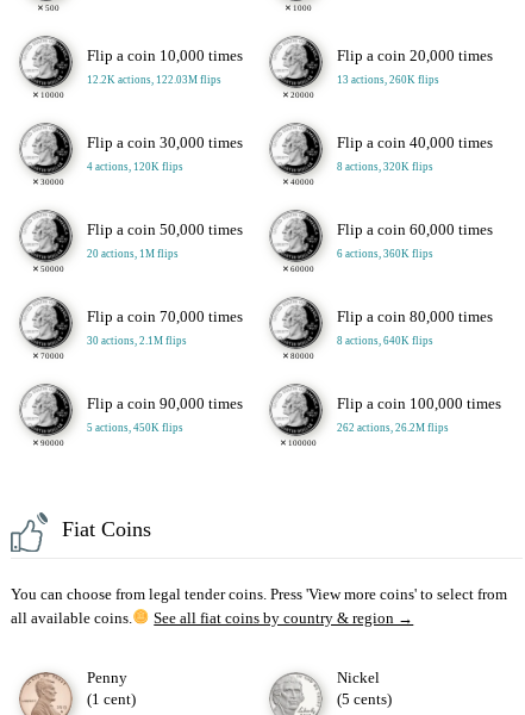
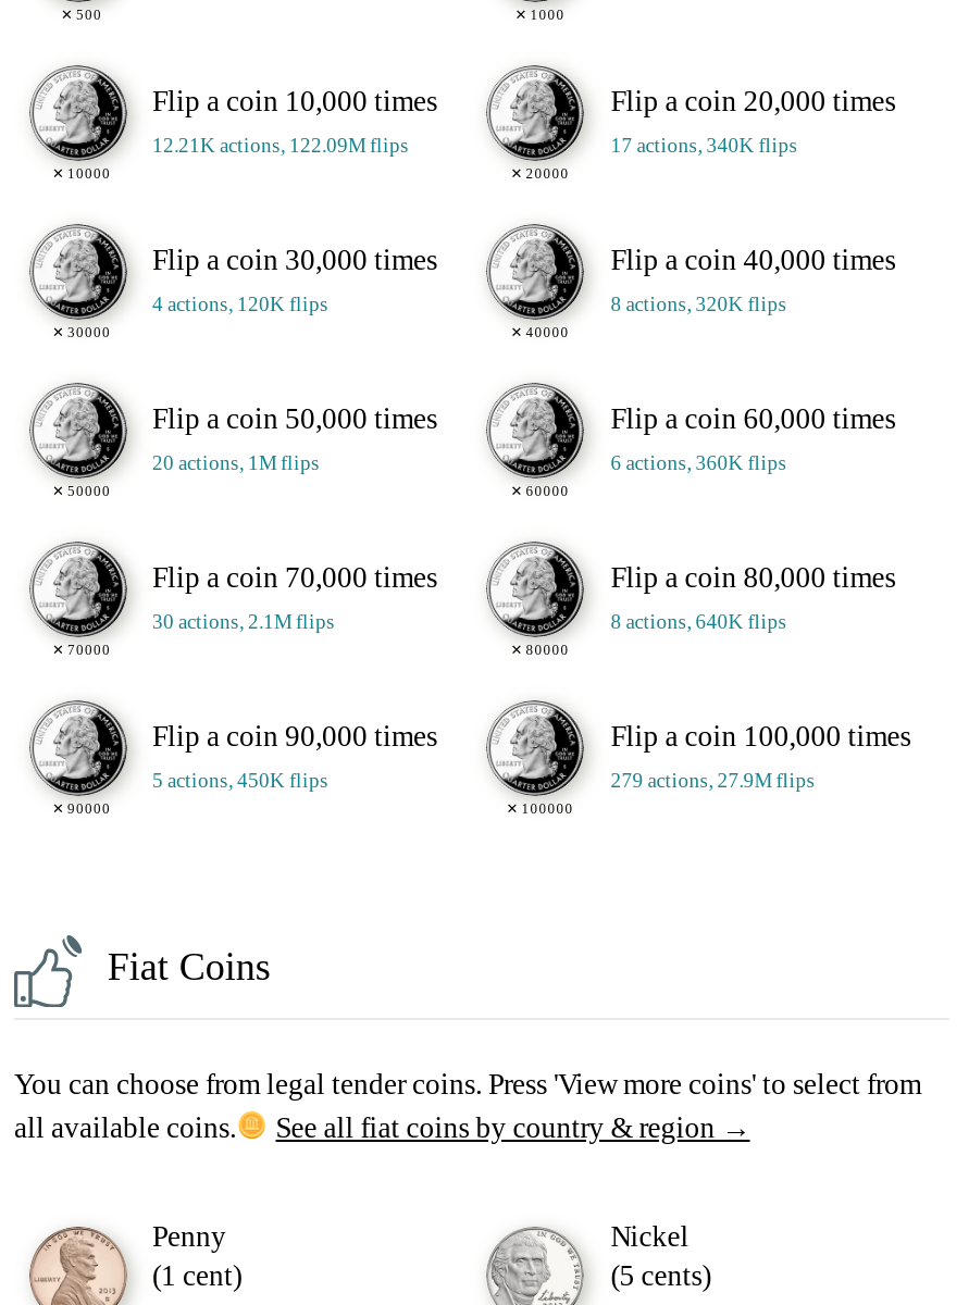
[86,74,221,86] 12.2K actions, 122.03M flips -> [152,135,409,157] 12.21K actions, 122.09M flips
[337,74,440,86] 13 actions, 260K flips -> [611,135,798,157] 17 actions, 340K flips
[337,422,449,434] 262 actions, 26.2M flips -> [611,770,815,792] 279 actions, 27.9M flips

